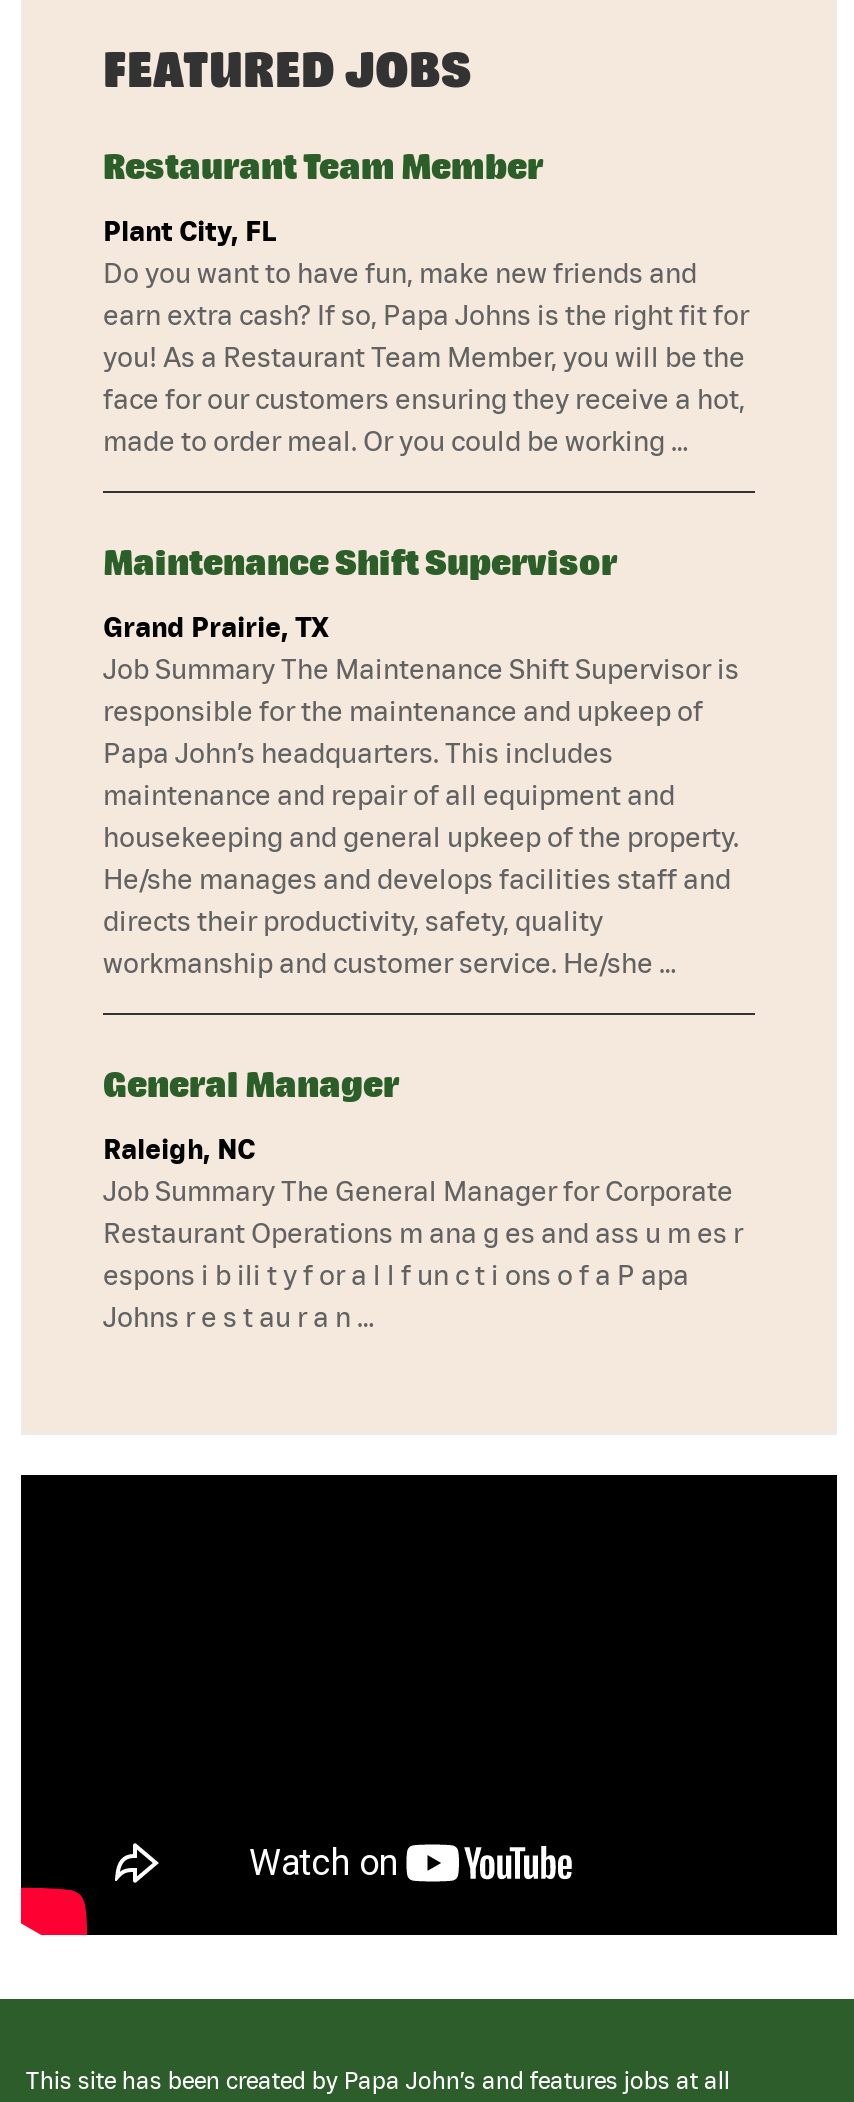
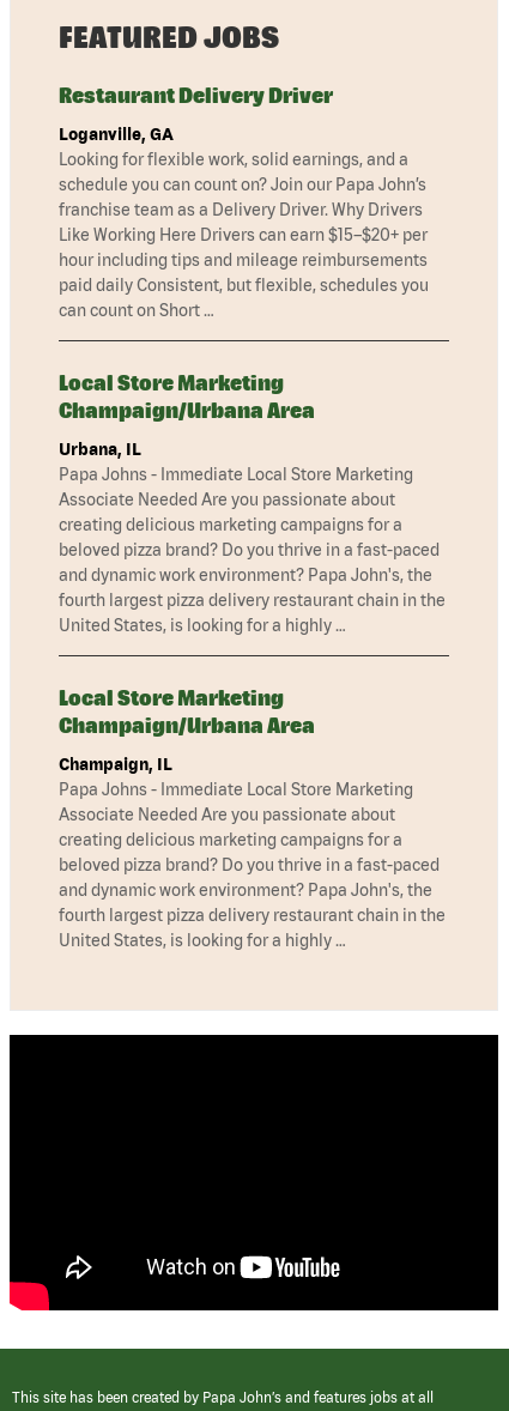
[103,146,543,188] Restaurant Team Member -> [59,83,333,108] Restaurant Delivery Driver
[103,216,749,458] Plant City, FL | Do you want to have fun, make new friends and | earn extra cash? If so, Papa Johns is the right fit for | you! As a Restaurant Team Member, you will be the | face for our customers ensuring they receive a hot, | made to order meal. Or you could be working … -> [59,125,429,320] Loganville, GA | Looking for flexible work, solid earnings, and a | schedule you can count on? Join our Papa John’s | franchise team as a Delivery Driver. Why Drivers | Like Working Here Drivers can earn $15–$20+ per | hour including tips and mileage reimbursements | paid daily Consistent, but flexible, schedules you | can count on Short …
[103,542,617,584] Maintenance Shift Supervisor -> [59,370,315,423] Local Store Marketing | Champaign/Urbana Area
[103,612,739,980] Grand Prairie, TX | Job Summary The Maintenance Shift Supervisor is | responsible for the maintenance and upkeep of | Papa John’s headquarters. This includes | maintenance and repair of all equipment and | housekeeping and general upkeep of the property. | He/she manages and develops facilities staff and | directs their productivity, safety, quality | workmanship and customer service. He/she … -> [59,440,446,635] Urbana, IL | Papa Johns - Immediate Local Store Marketing | Associate Needed Are you passionate about | creating delicious marketing campaigns for a | beloved pizza brand? Do you thrive in a fast-paced | and dynamic work environment? Papa John's, the | fourth largest pizza delivery restaurant chain in the | United States, is looking for a highly …
[103,1064,399,1106] General Manager -> [59,685,315,738] Local Store Marketing | Champaign/Urbana Area
[103,1134,743,1334] Raleigh, NC | Job Summary The General Manager for Corporate | Restaurant Operations m ana g es and ass u m es r | espons i b ili t y f or a l l f un c t i ons o f a P apa | Johns r e s t au r a n … -> [59,755,446,950] Champaign, IL | Papa Johns - Immediate Local Store Marketing | Associate Needed Are you passionate about | creating delicious marketing campaigns for a | beloved pizza brand? Do you thrive in a fast-paced | and dynamic work environment? Papa John's, the | fourth largest pizza delivery restaurant chain in the | United States, is looking for a highly …

